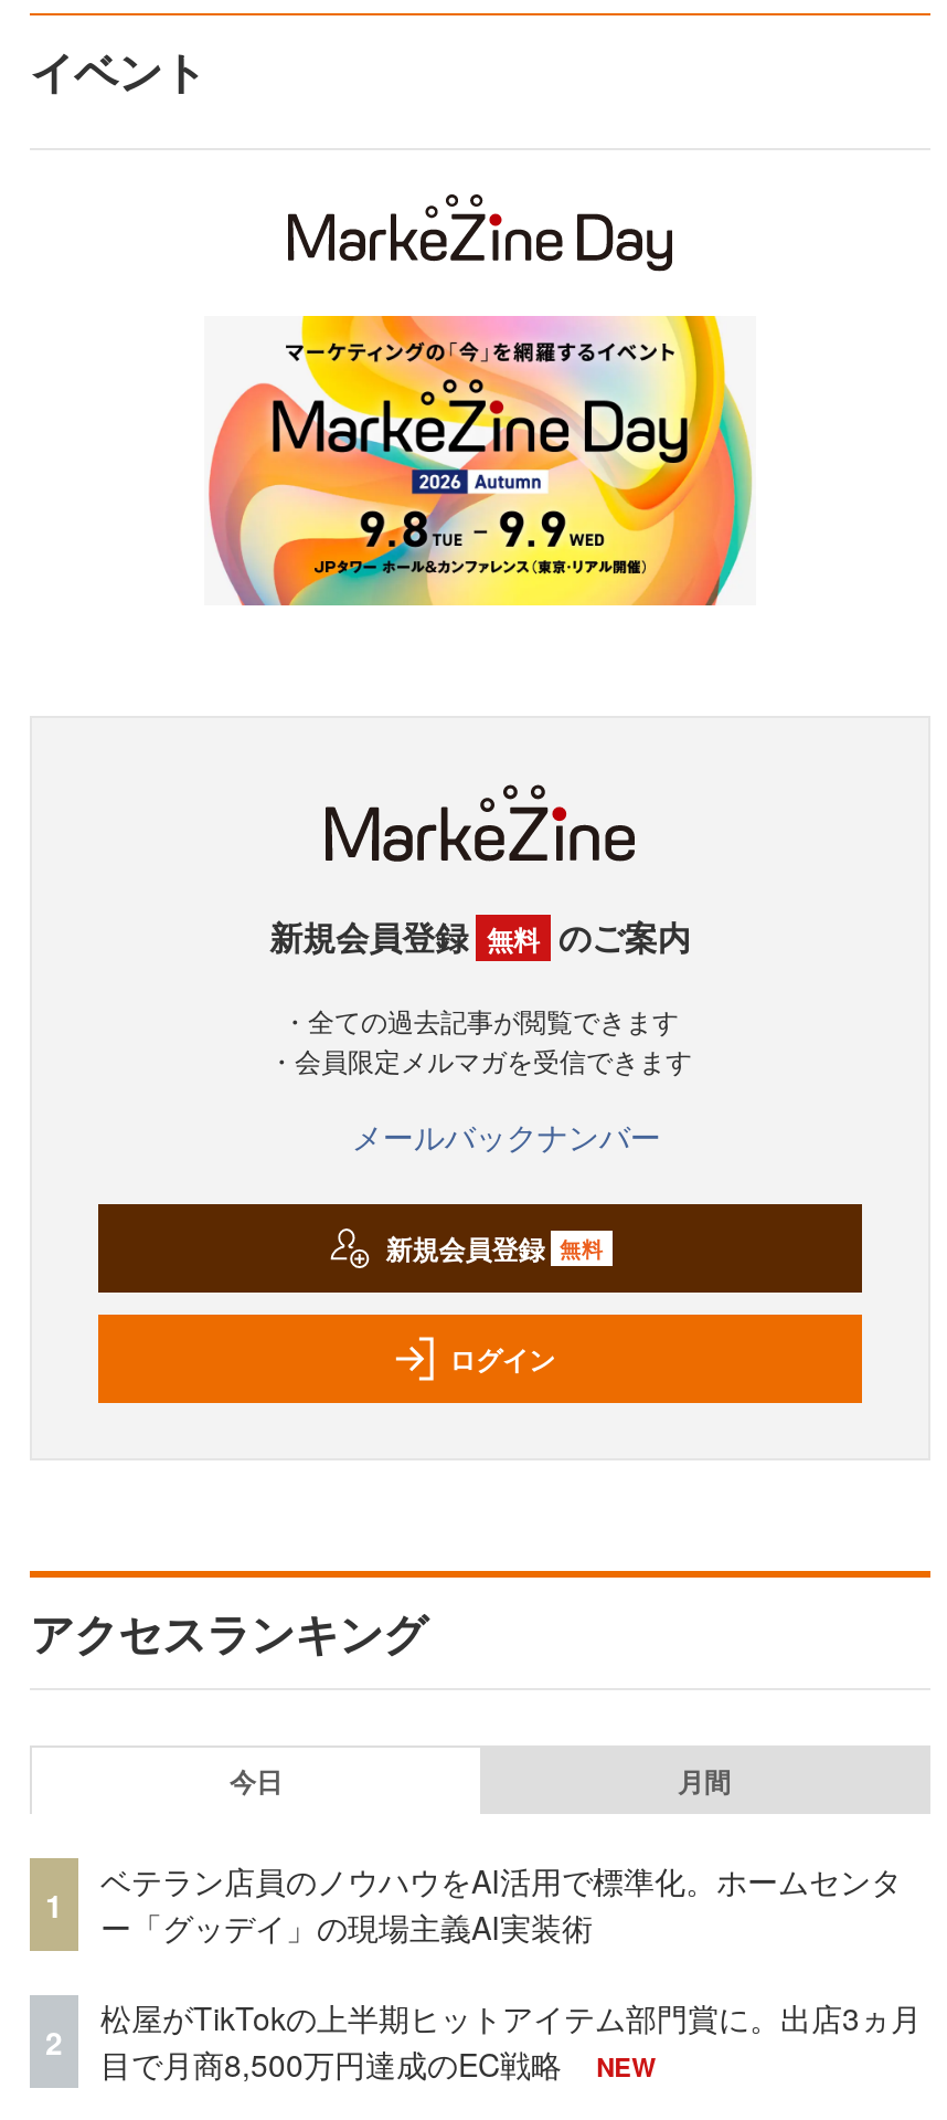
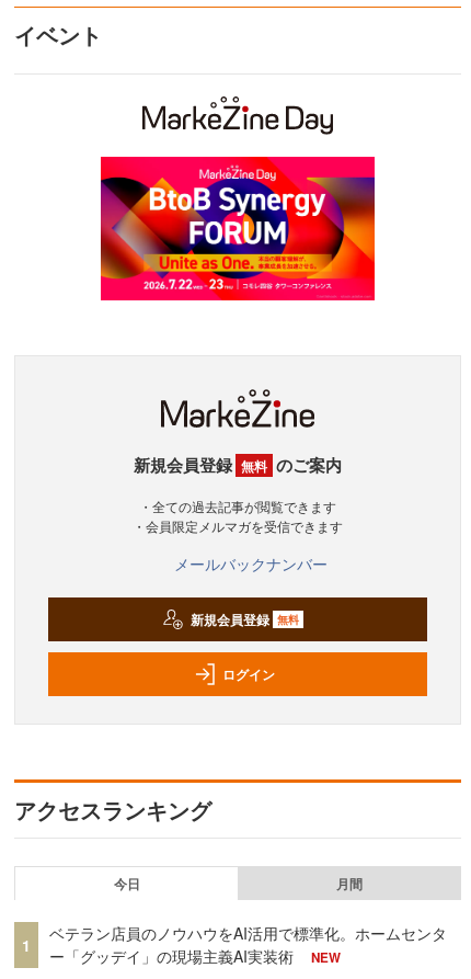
[204,314,756,608] [image] -> [100,156,376,301] [image]
[100,1996,922,2087] 松屋がTikTokの上半期ヒットアイテム部門賞に。出店3ヵ月 | 目で月商8,500万円達成のEC戦略 -> none
[45,2019,63,2064] 2 -> none

